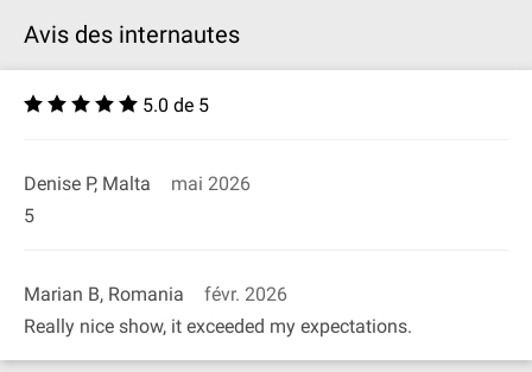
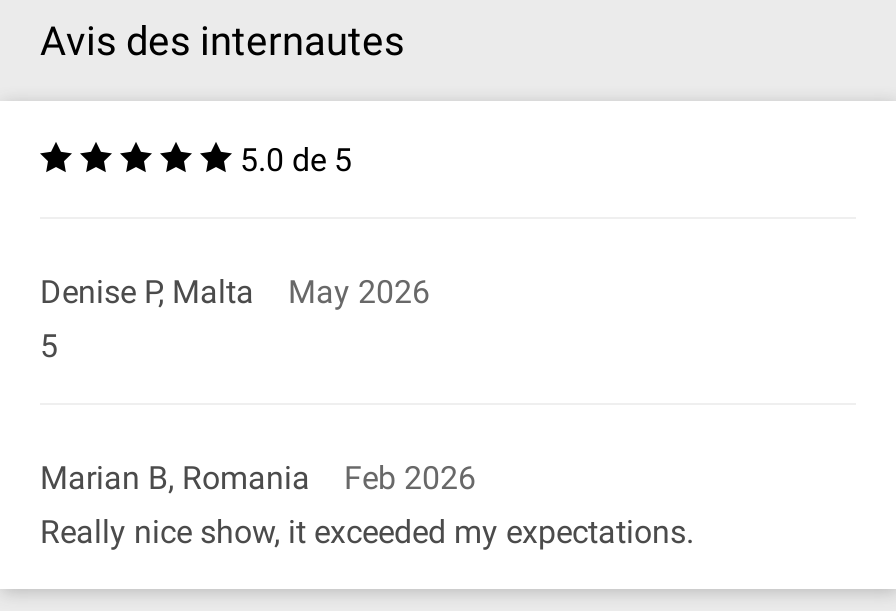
[24,172,251,195] Denise P, Malta mai 2026 -> [40,273,430,311] Denise P, Malta May 2026
[24,283,287,305] Marian B, Romania févr. 2026 -> [40,459,476,497] Marian B, Romania Feb 2026

